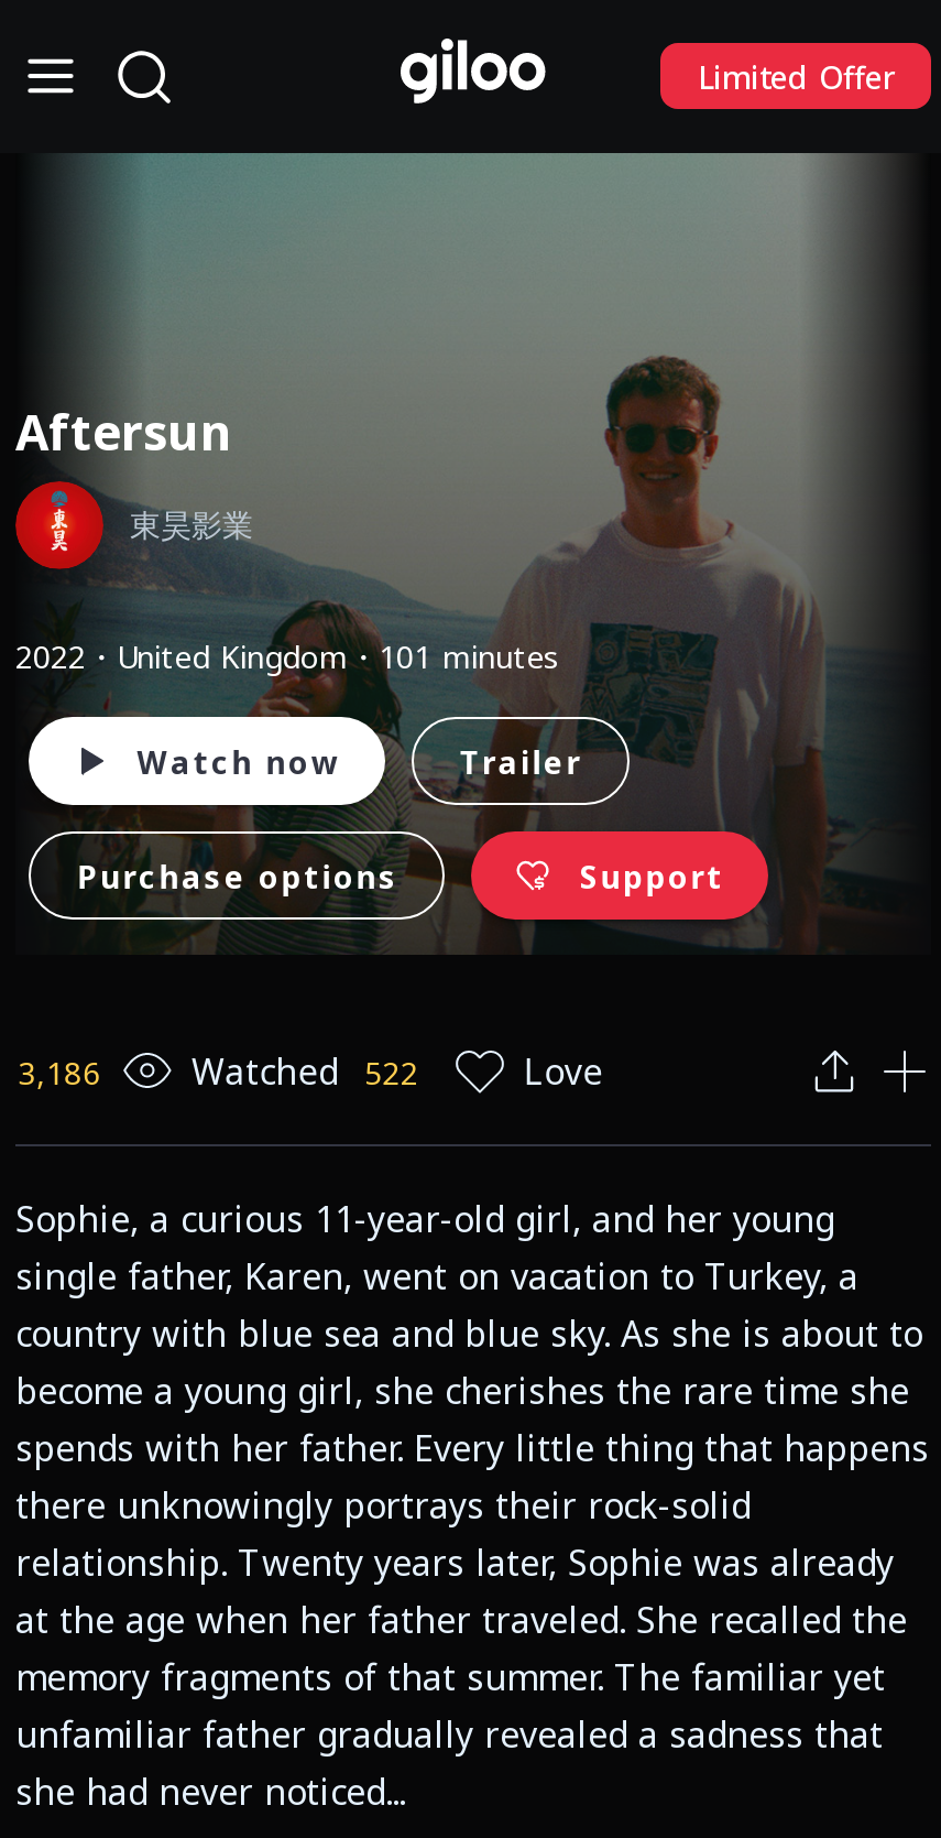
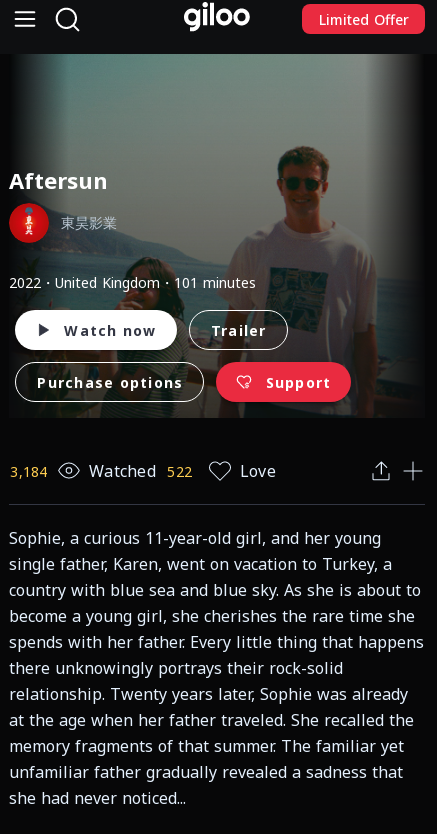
[18,1051,100,1092] 3,186 -> [10,461,48,480] 3,184

